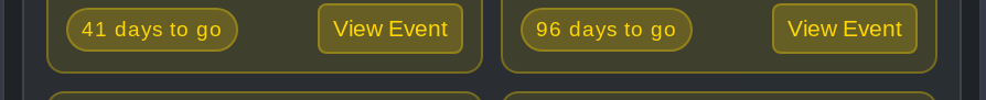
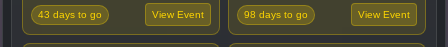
[82,16,223,40] 41 days to go -> [38,9,102,20] 43 days to go
[536,16,677,40] 96 days to go -> [244,9,308,20] 98 days to go

